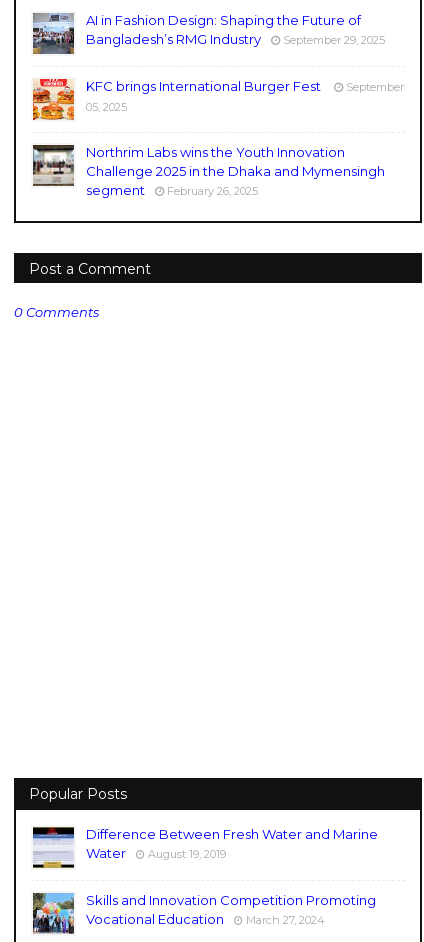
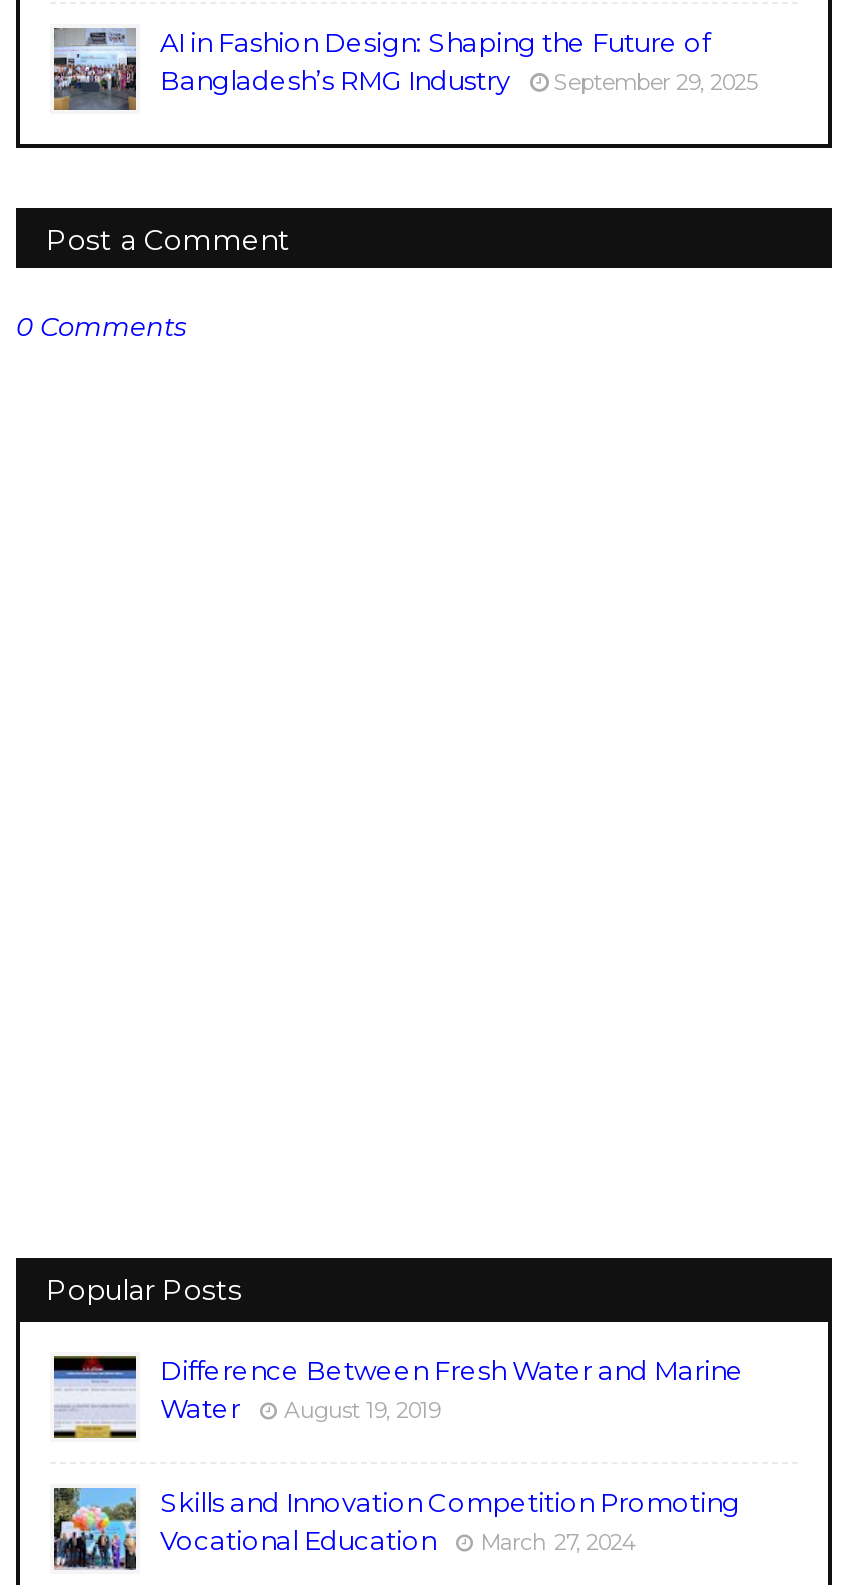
[32,78,404,198] [image] | KFC brings International Burger Fest | September | 05, 2025 | Northrim Labs wins the Youth Innovation | Challenge 2025 in the Dhaka and Mymensingh | segment | February 26, 2025 -> none
[32,144,72,187] [image] -> none

